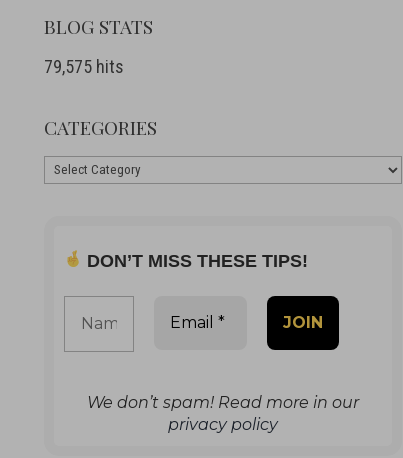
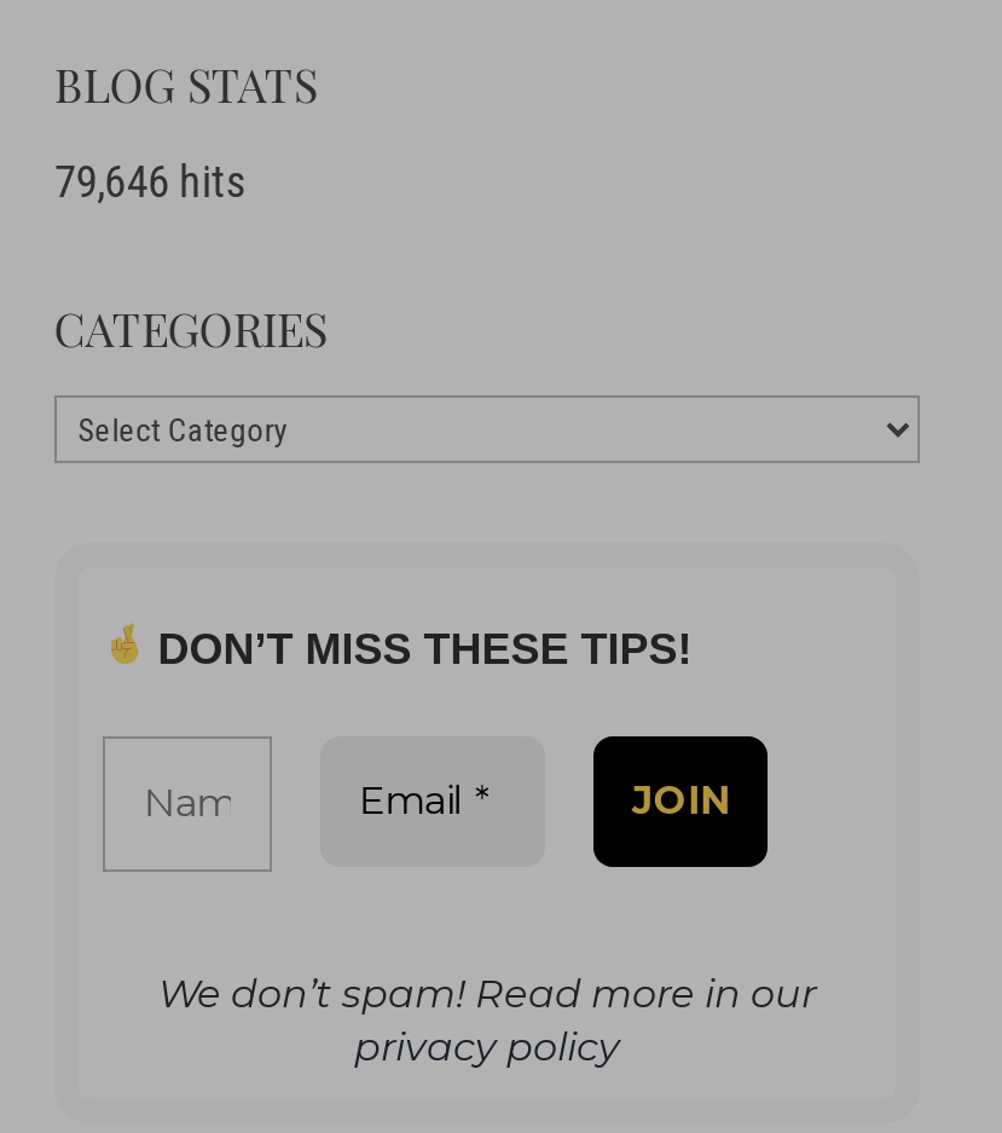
[44,56,124,77] 79,575 hits -> [54,156,247,207] 79,646 hits

